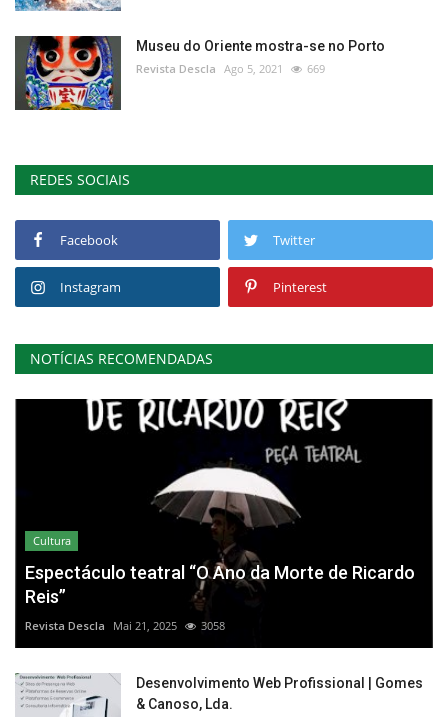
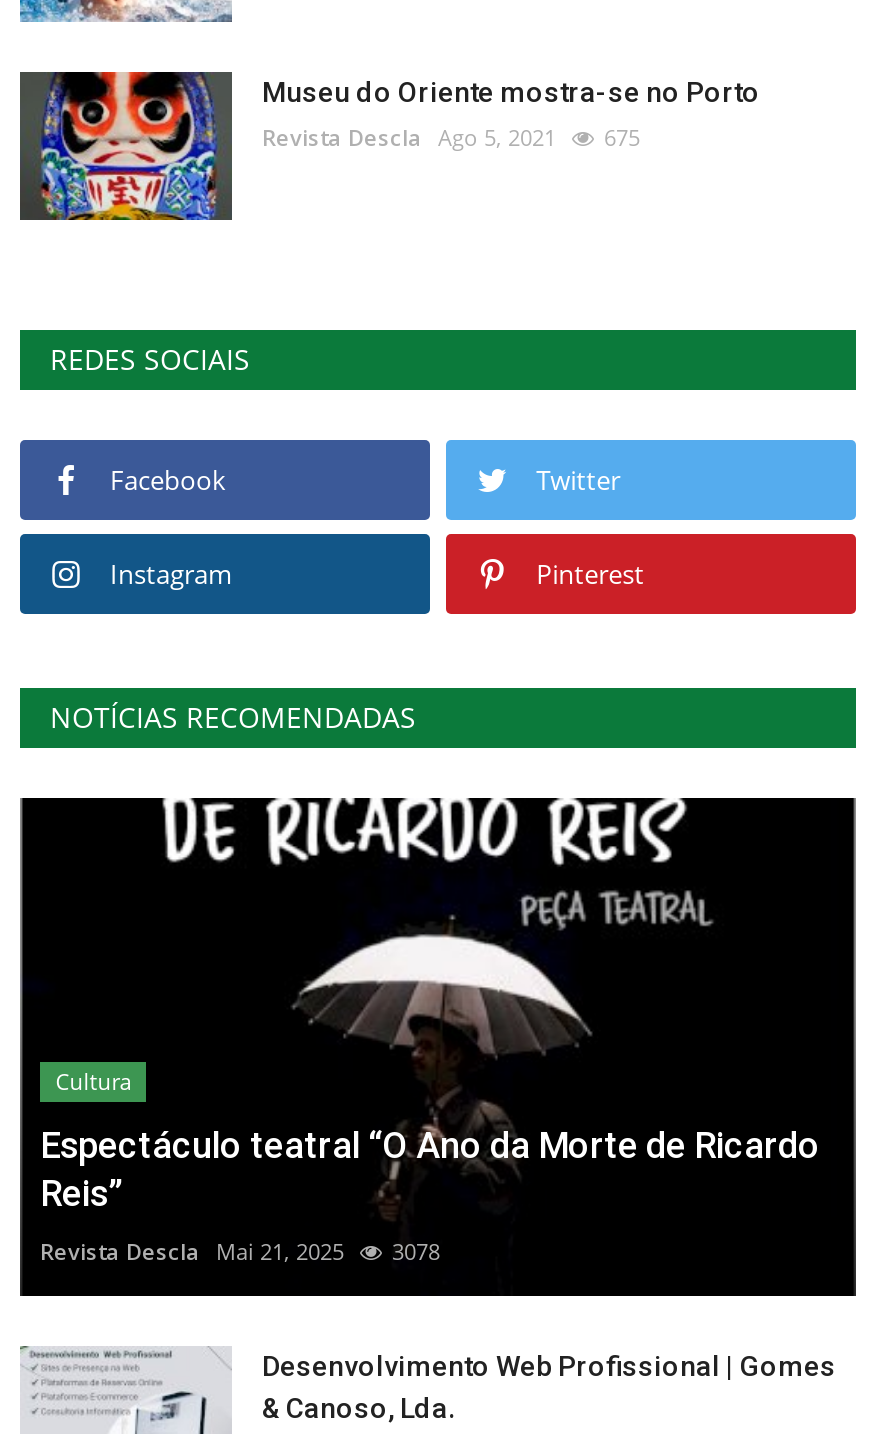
[136,61,325,76] Revista Descla Ago 5, 2021 669 -> [262,122,640,152] Revista Descla Ago 5, 2021 675
[25,618,225,633] Revista Descla Mai 21, 2025 3058 -> [40,1235,440,1265] Revista Descla Mai 21, 2025 3078

